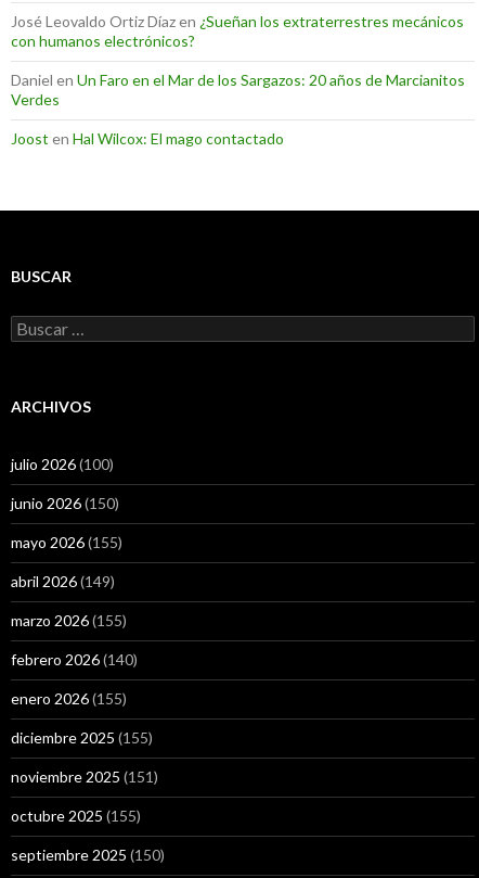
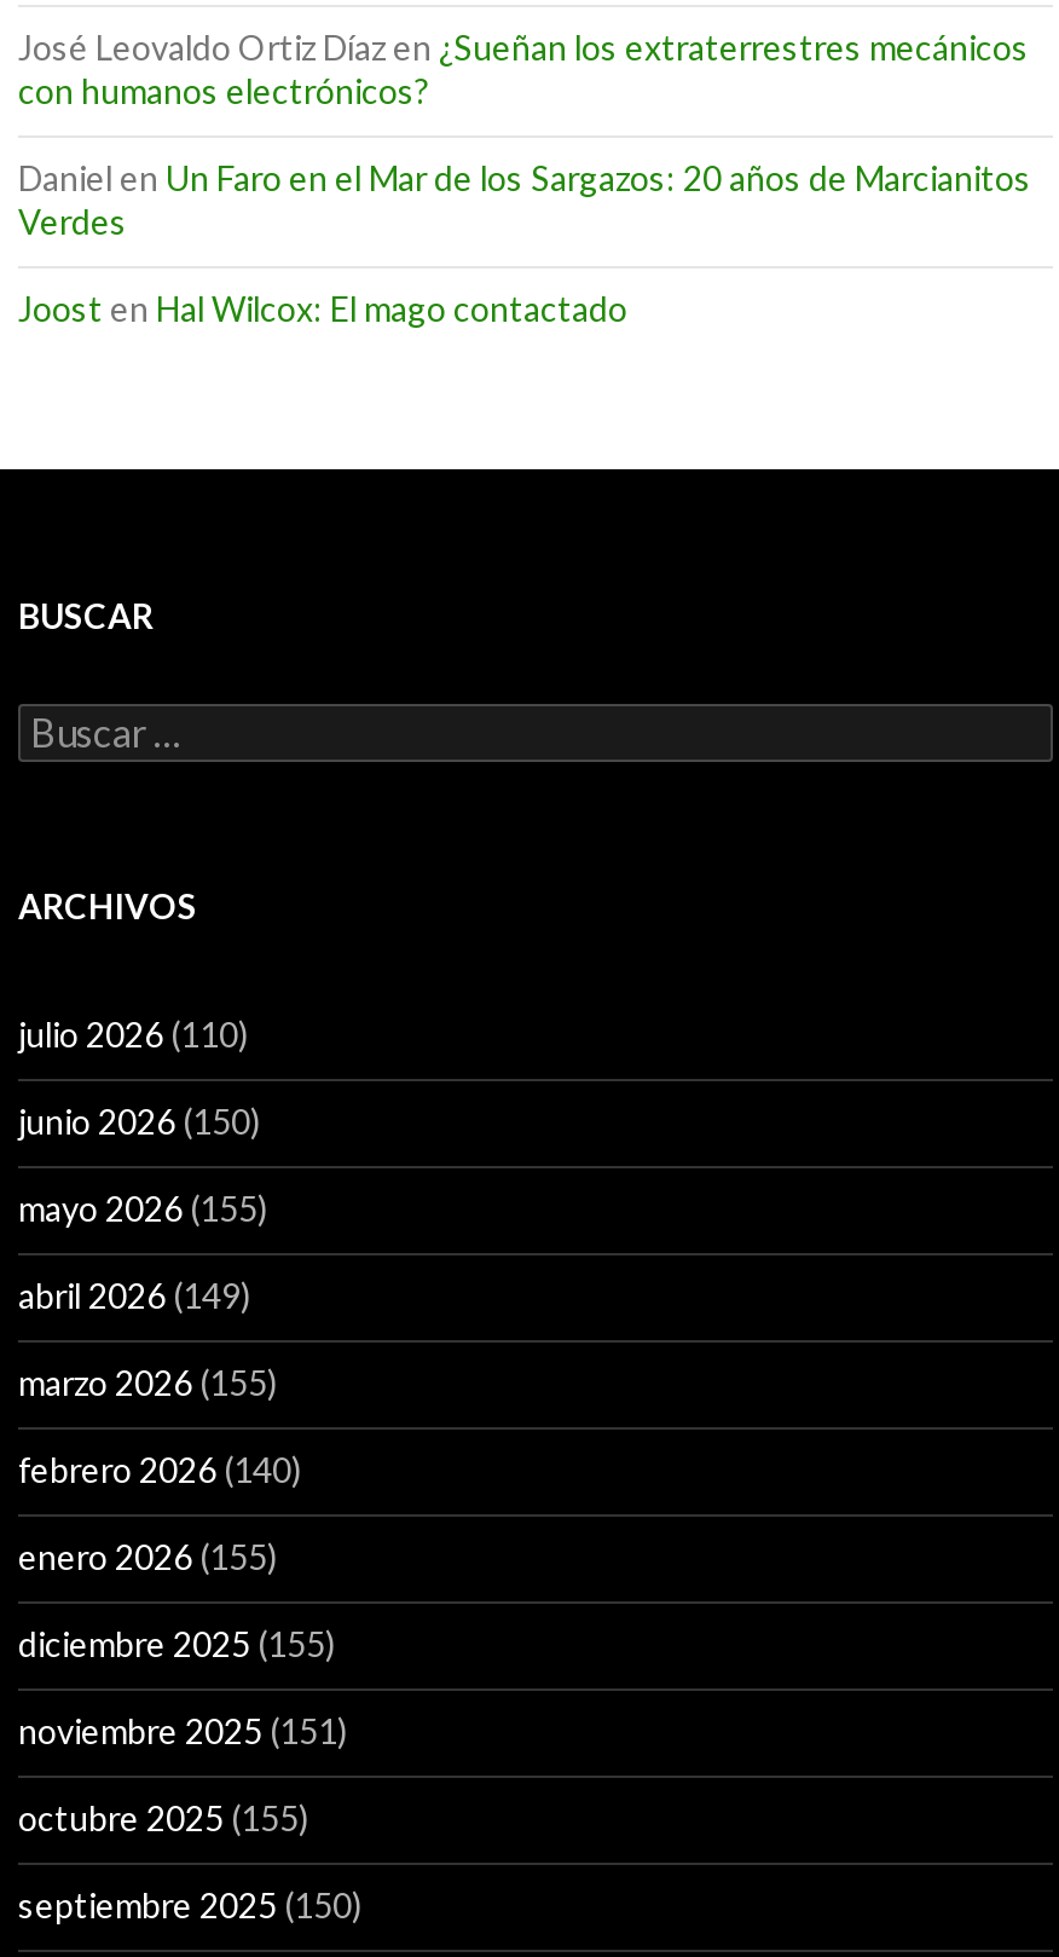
[11,455,114,473] julio 2026 (100) -> [18,1014,248,1055] julio 2026 (110)

